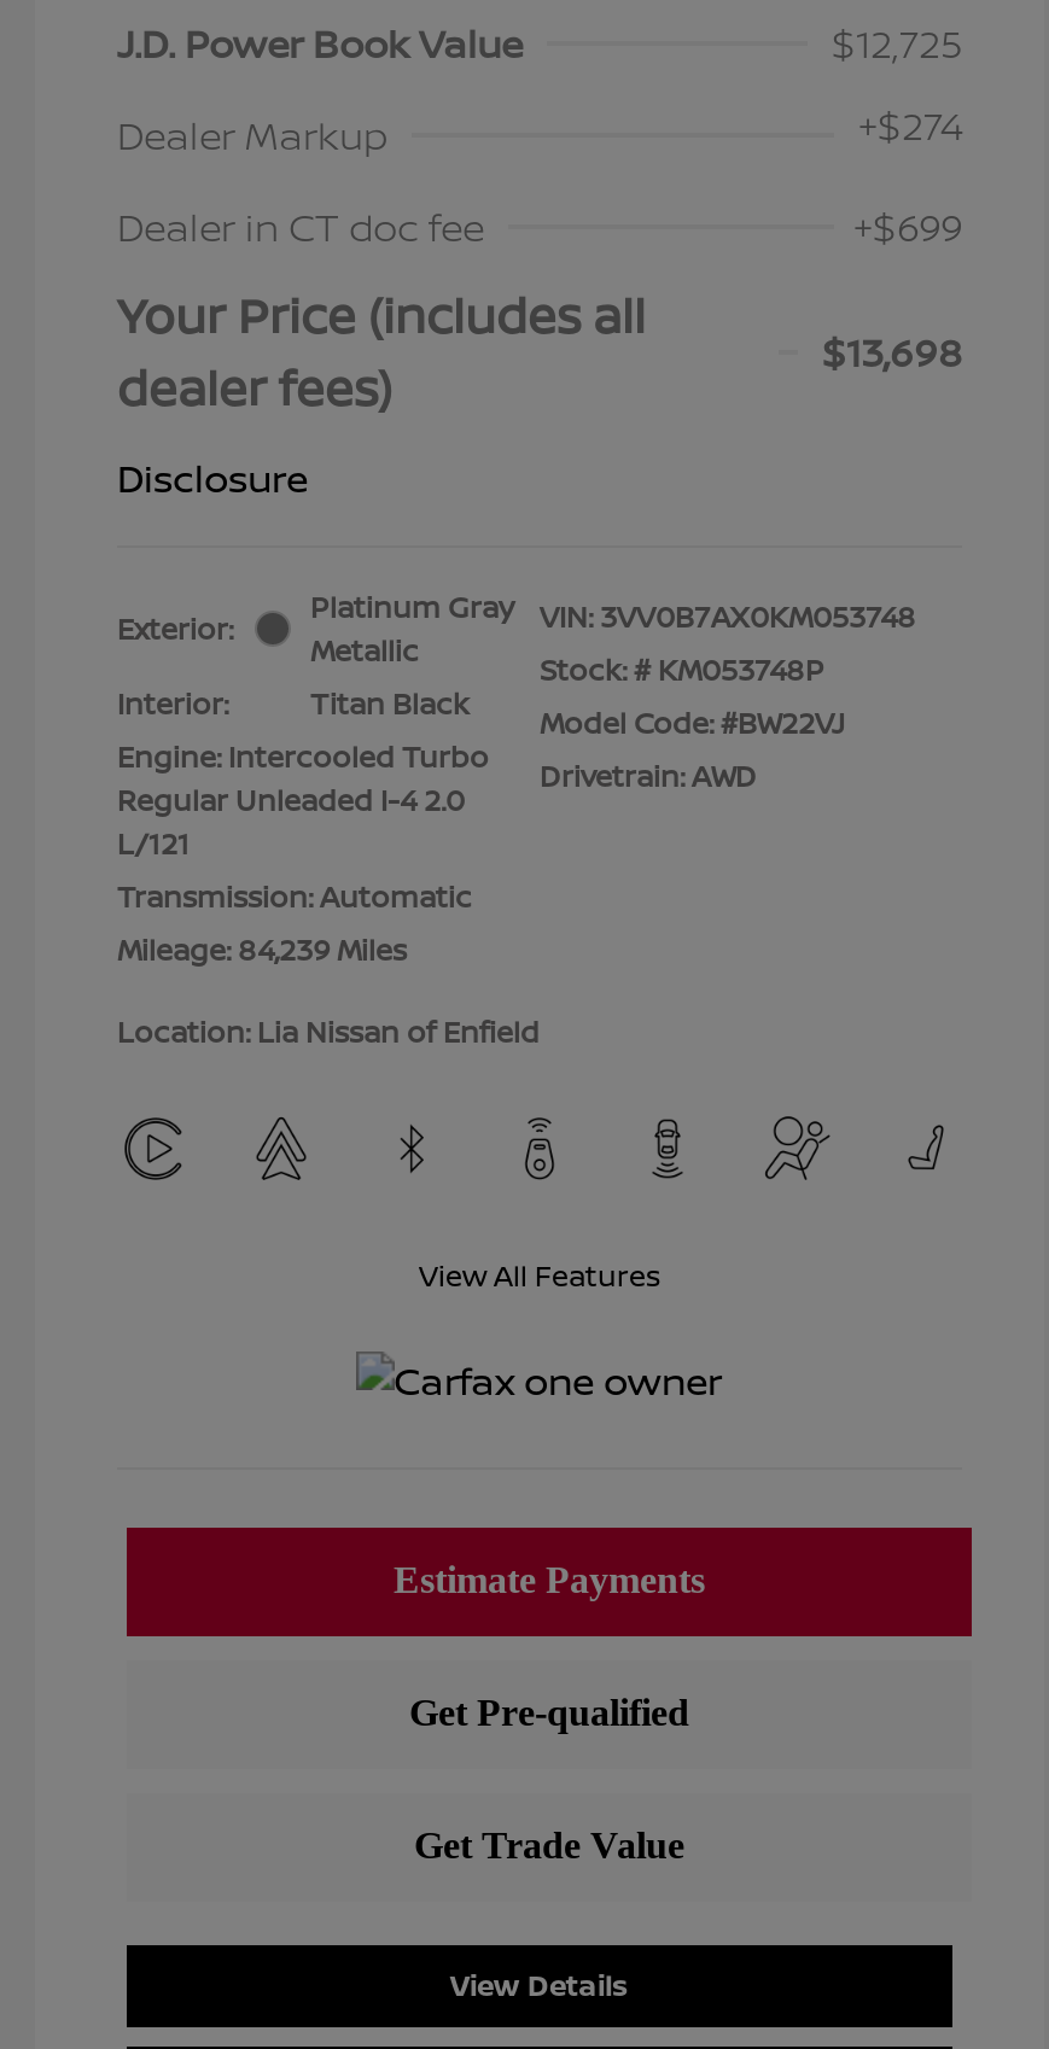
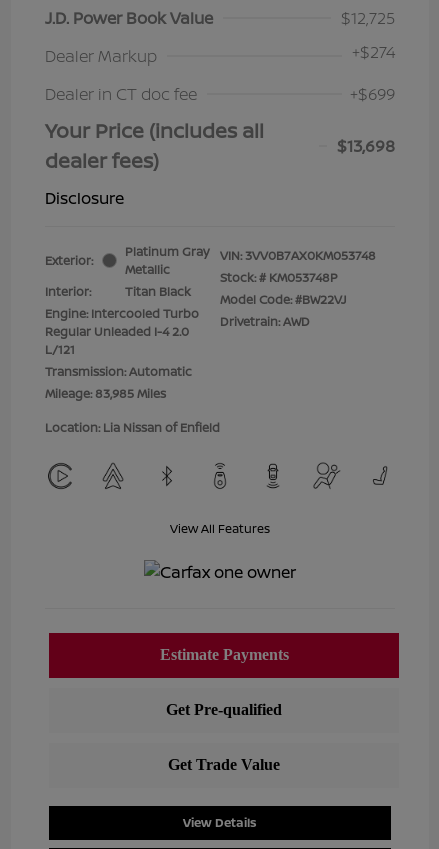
[117,929,407,970] Mileage: 84,239 Miles -> [45,385,166,402] Mileage: 83,985 Miles

